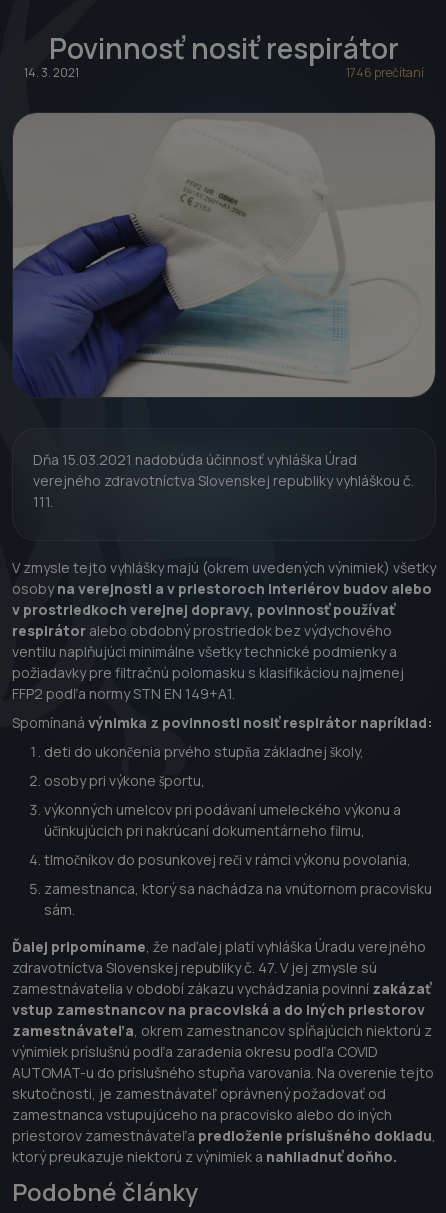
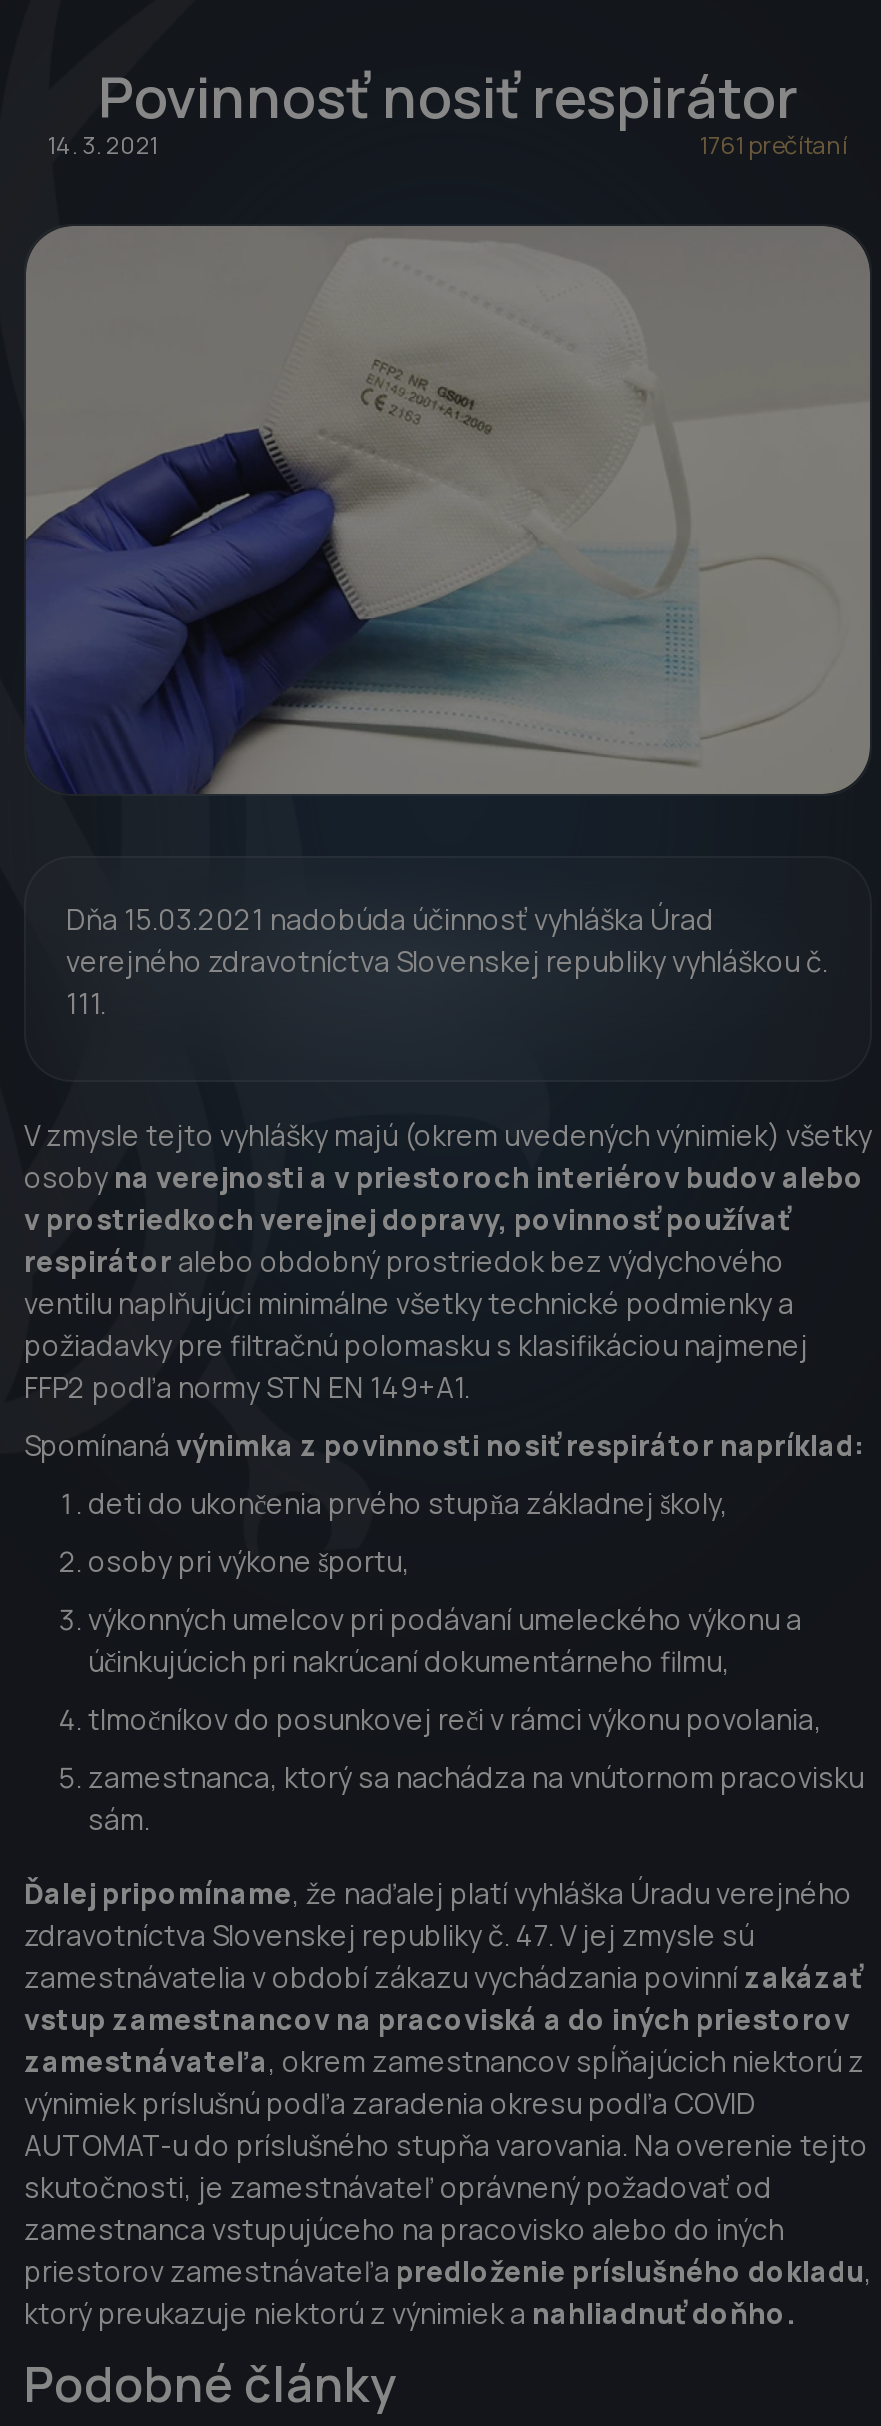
[346,64,424,81] 1746 prečítaní -> [700,128,848,162] 1761 prečítaní

